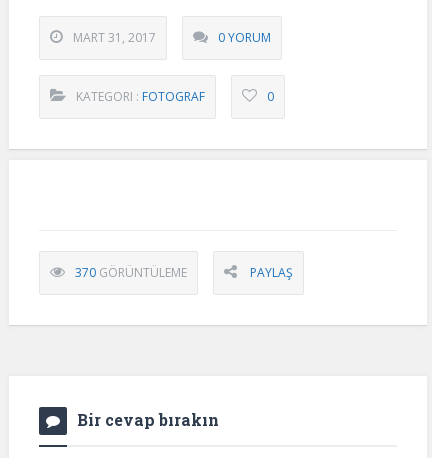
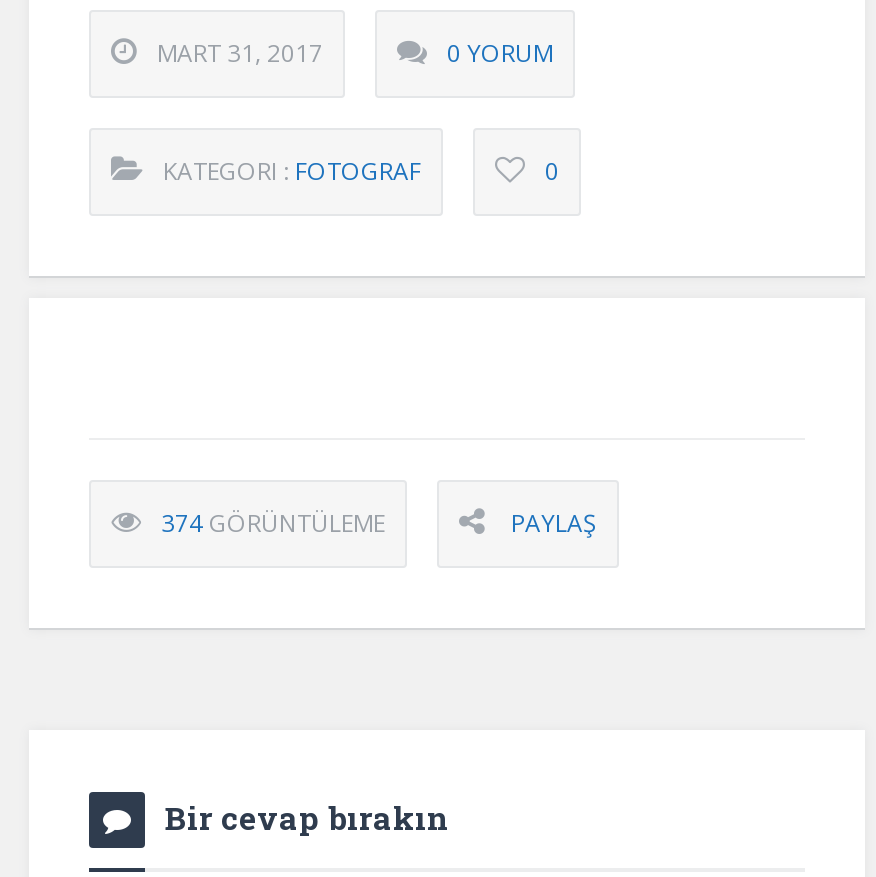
[75,264,187,281] 370 GÖRÜNTÜLEME -> [161,506,385,540] 374 GÖRÜNTÜLEME

